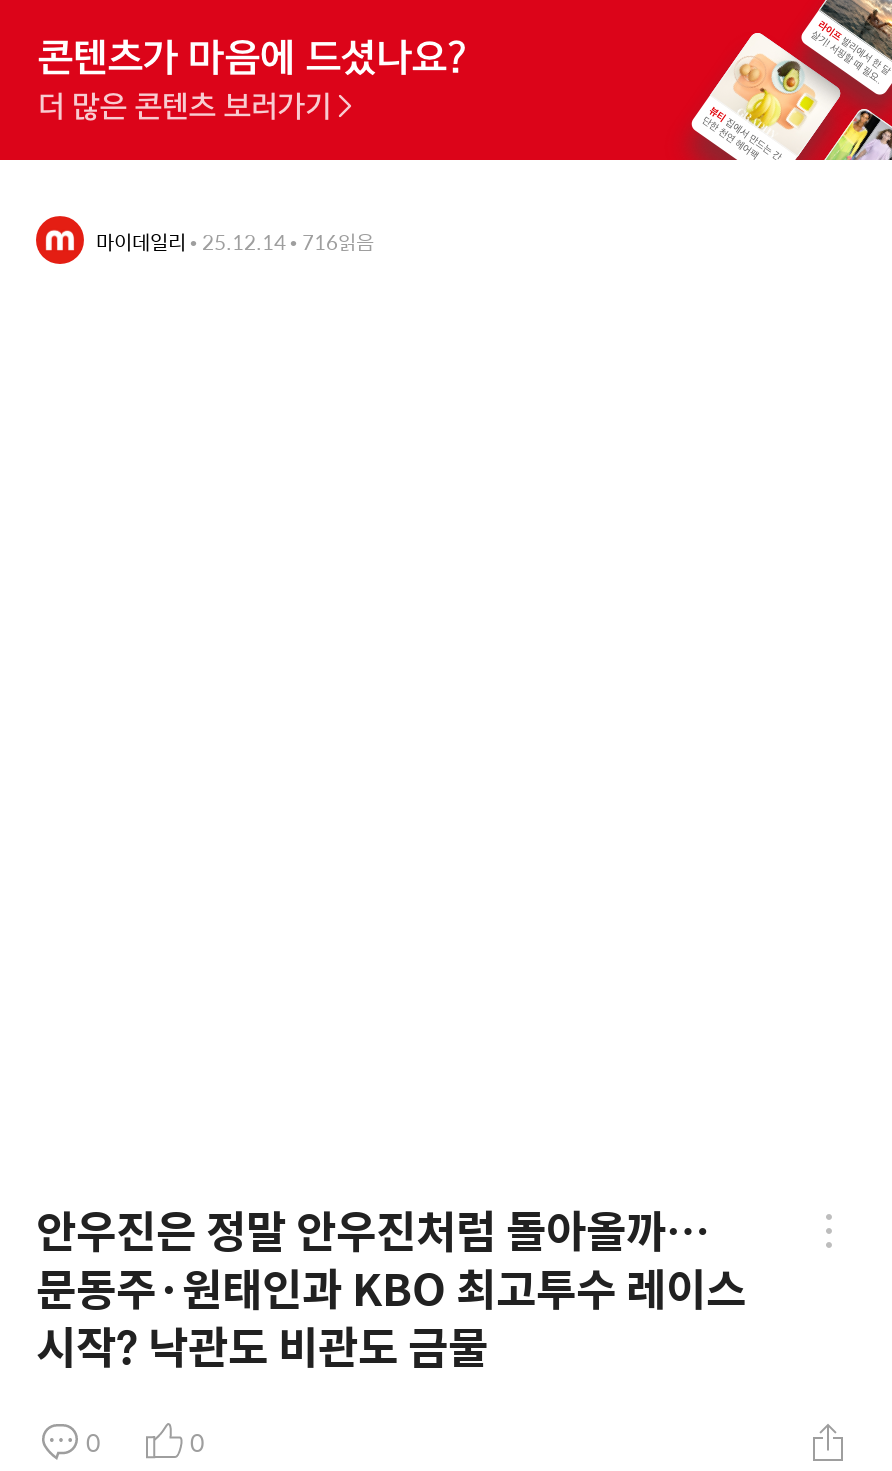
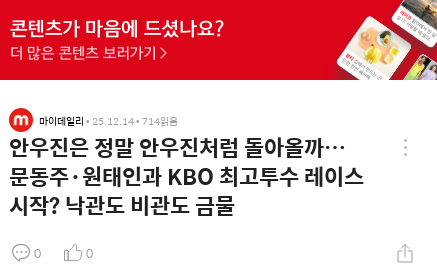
[96,225,374,255] 마이데일리 • 25.12.14 • 716읽음 -> [39,112,178,127] 마이데일리 • 25.12.14 • 714읽음

